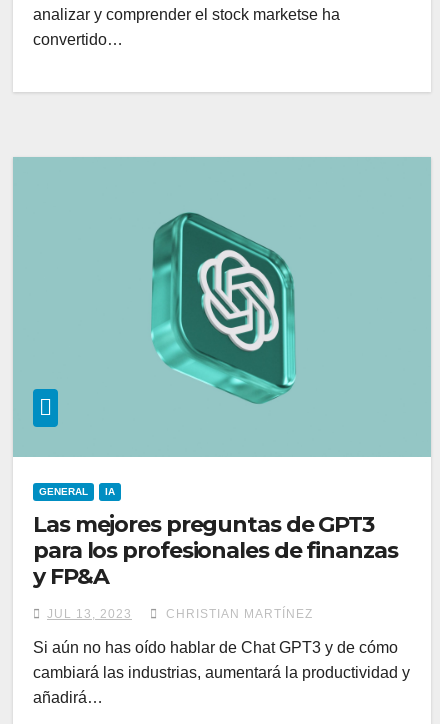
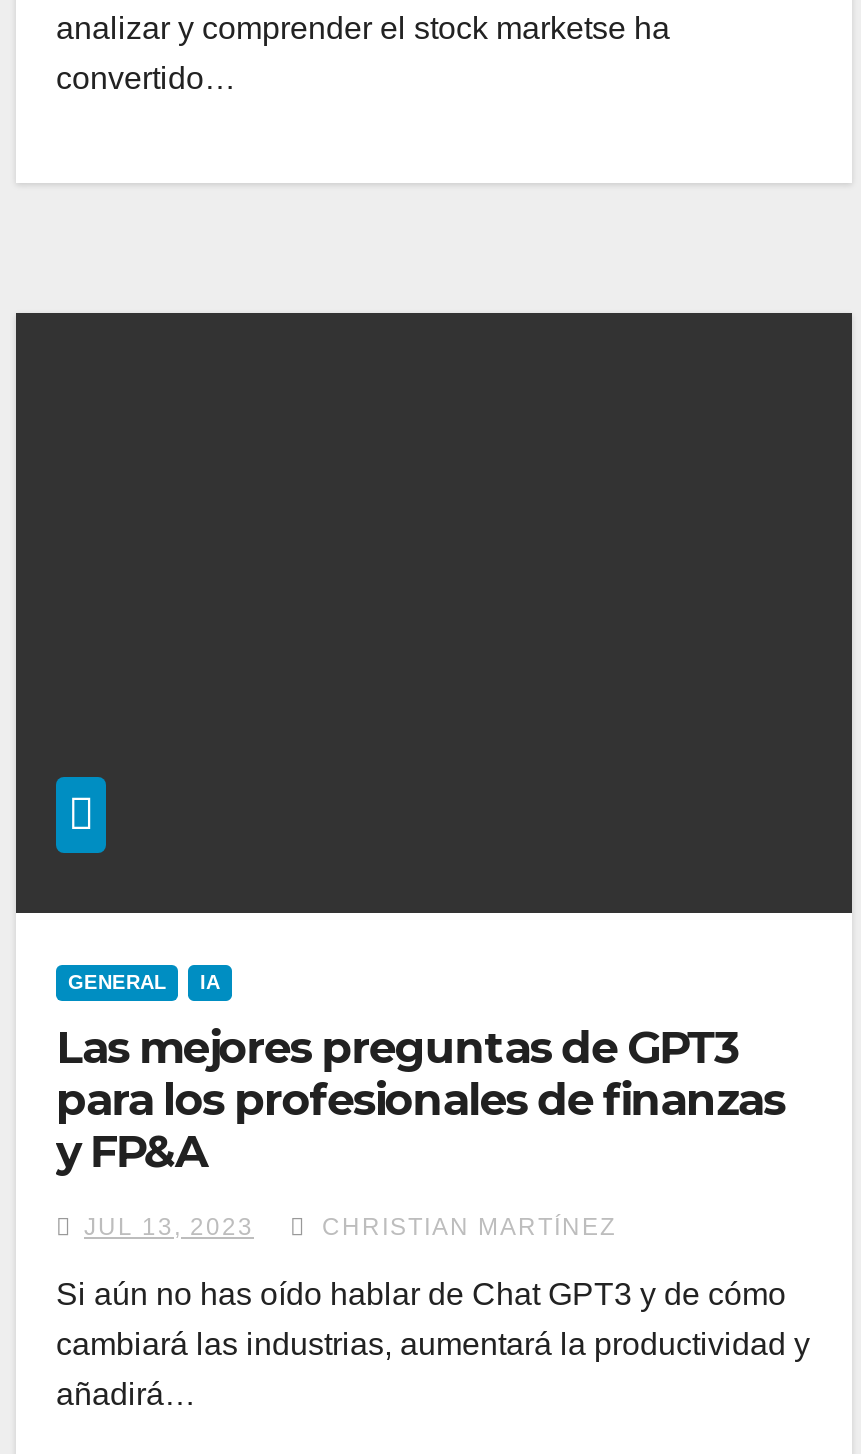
[13,157,431,457] [image] -> none

